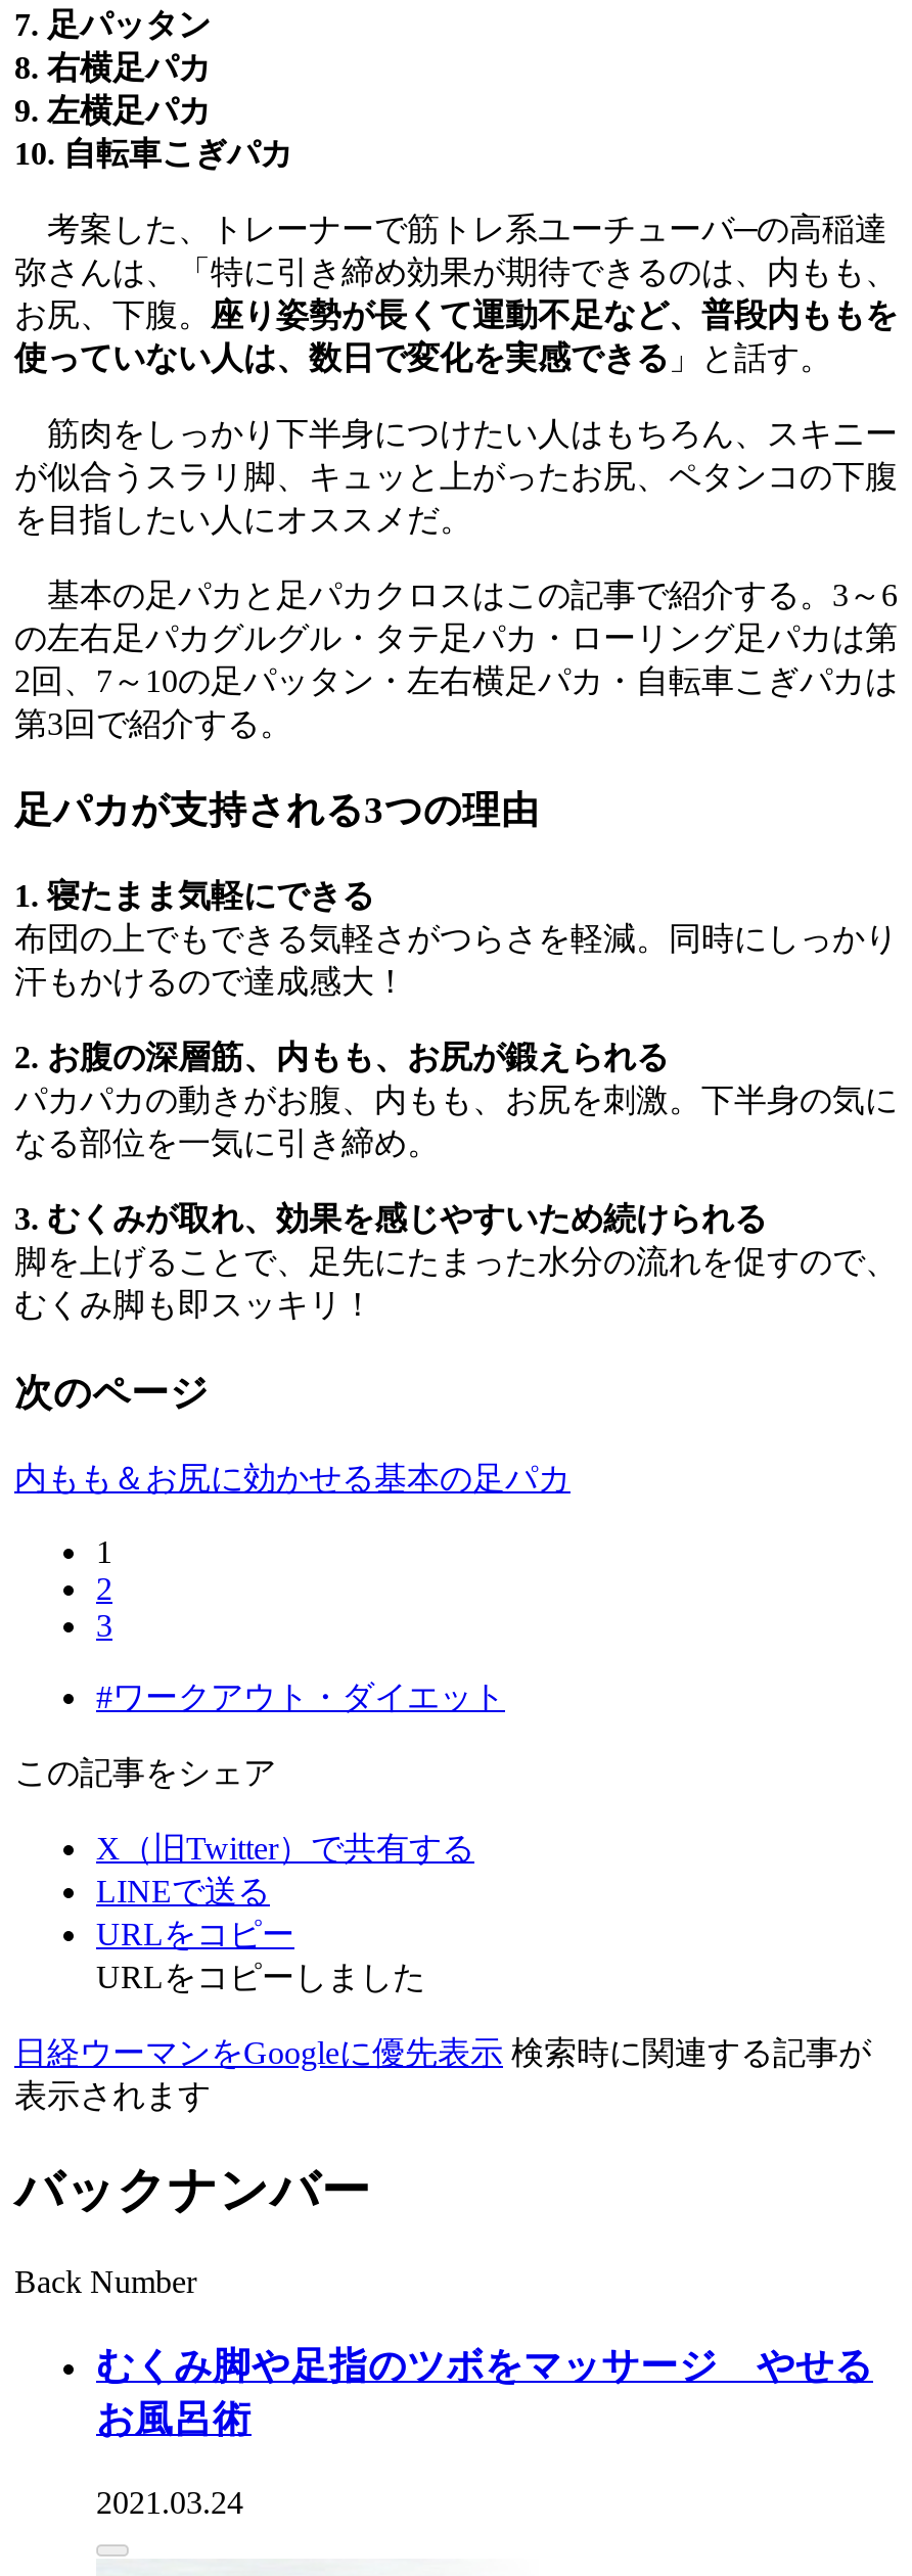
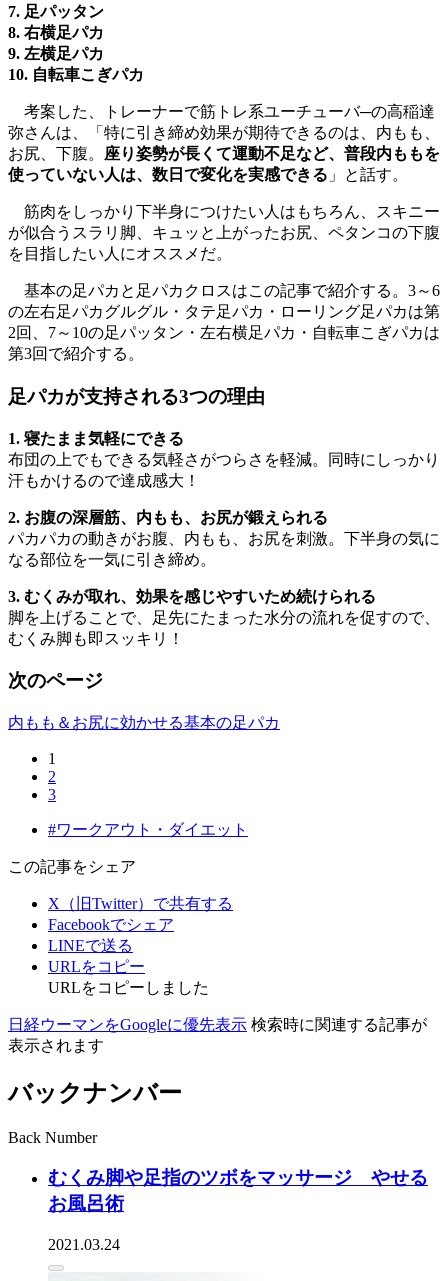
none -> [48,916,174,933] Facebookでシェア

